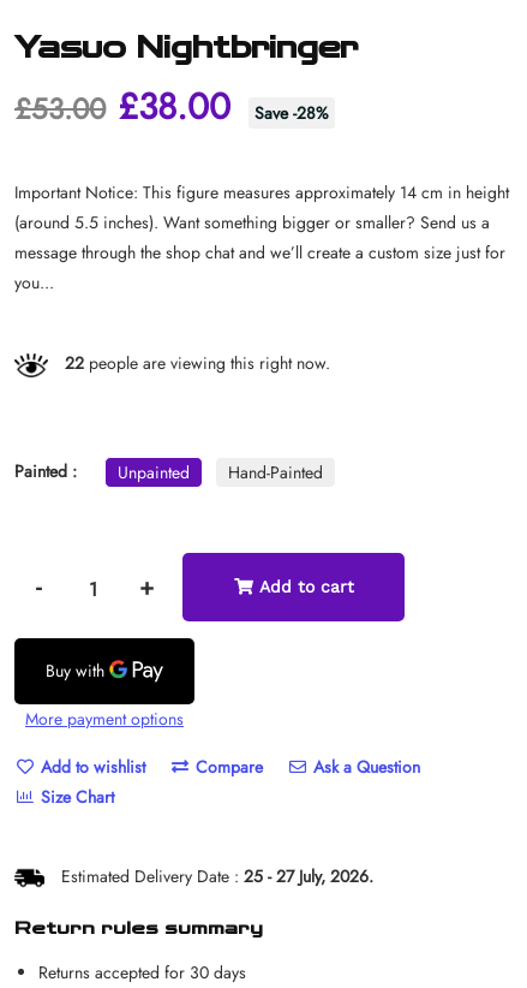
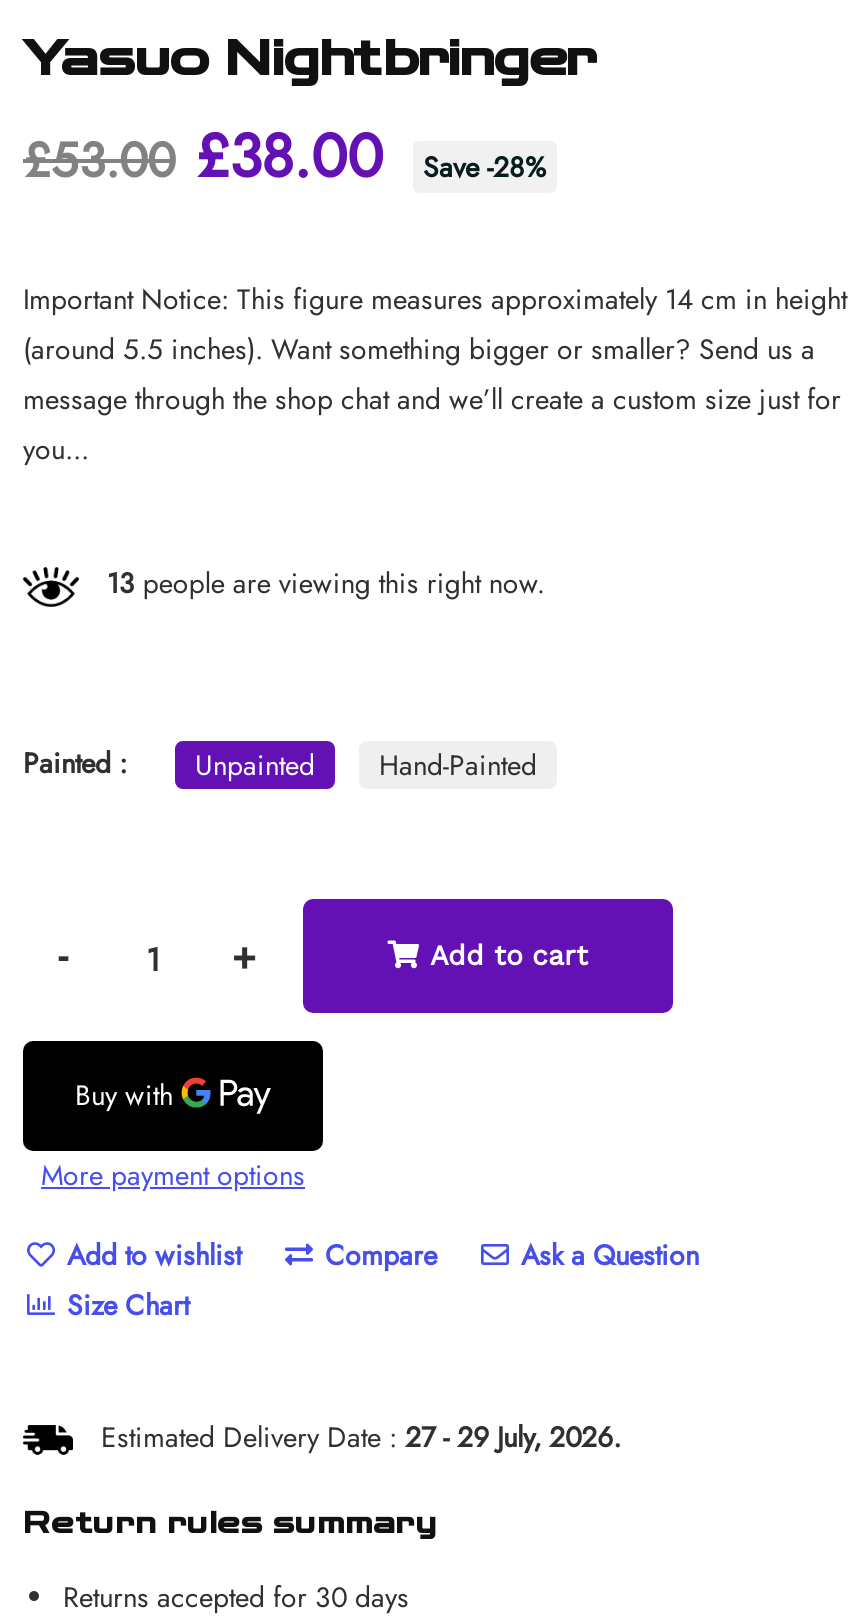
[65,351,330,375] 22 people are viewing this right now. -> [107,563,545,603] 13 people are viewing this right now.
[56,864,373,888] Estimated Delivery Date : 25 - 27 July, 2026. -> [93,1417,621,1457] Estimated Delivery Date : 27 - 29 July, 2026.

